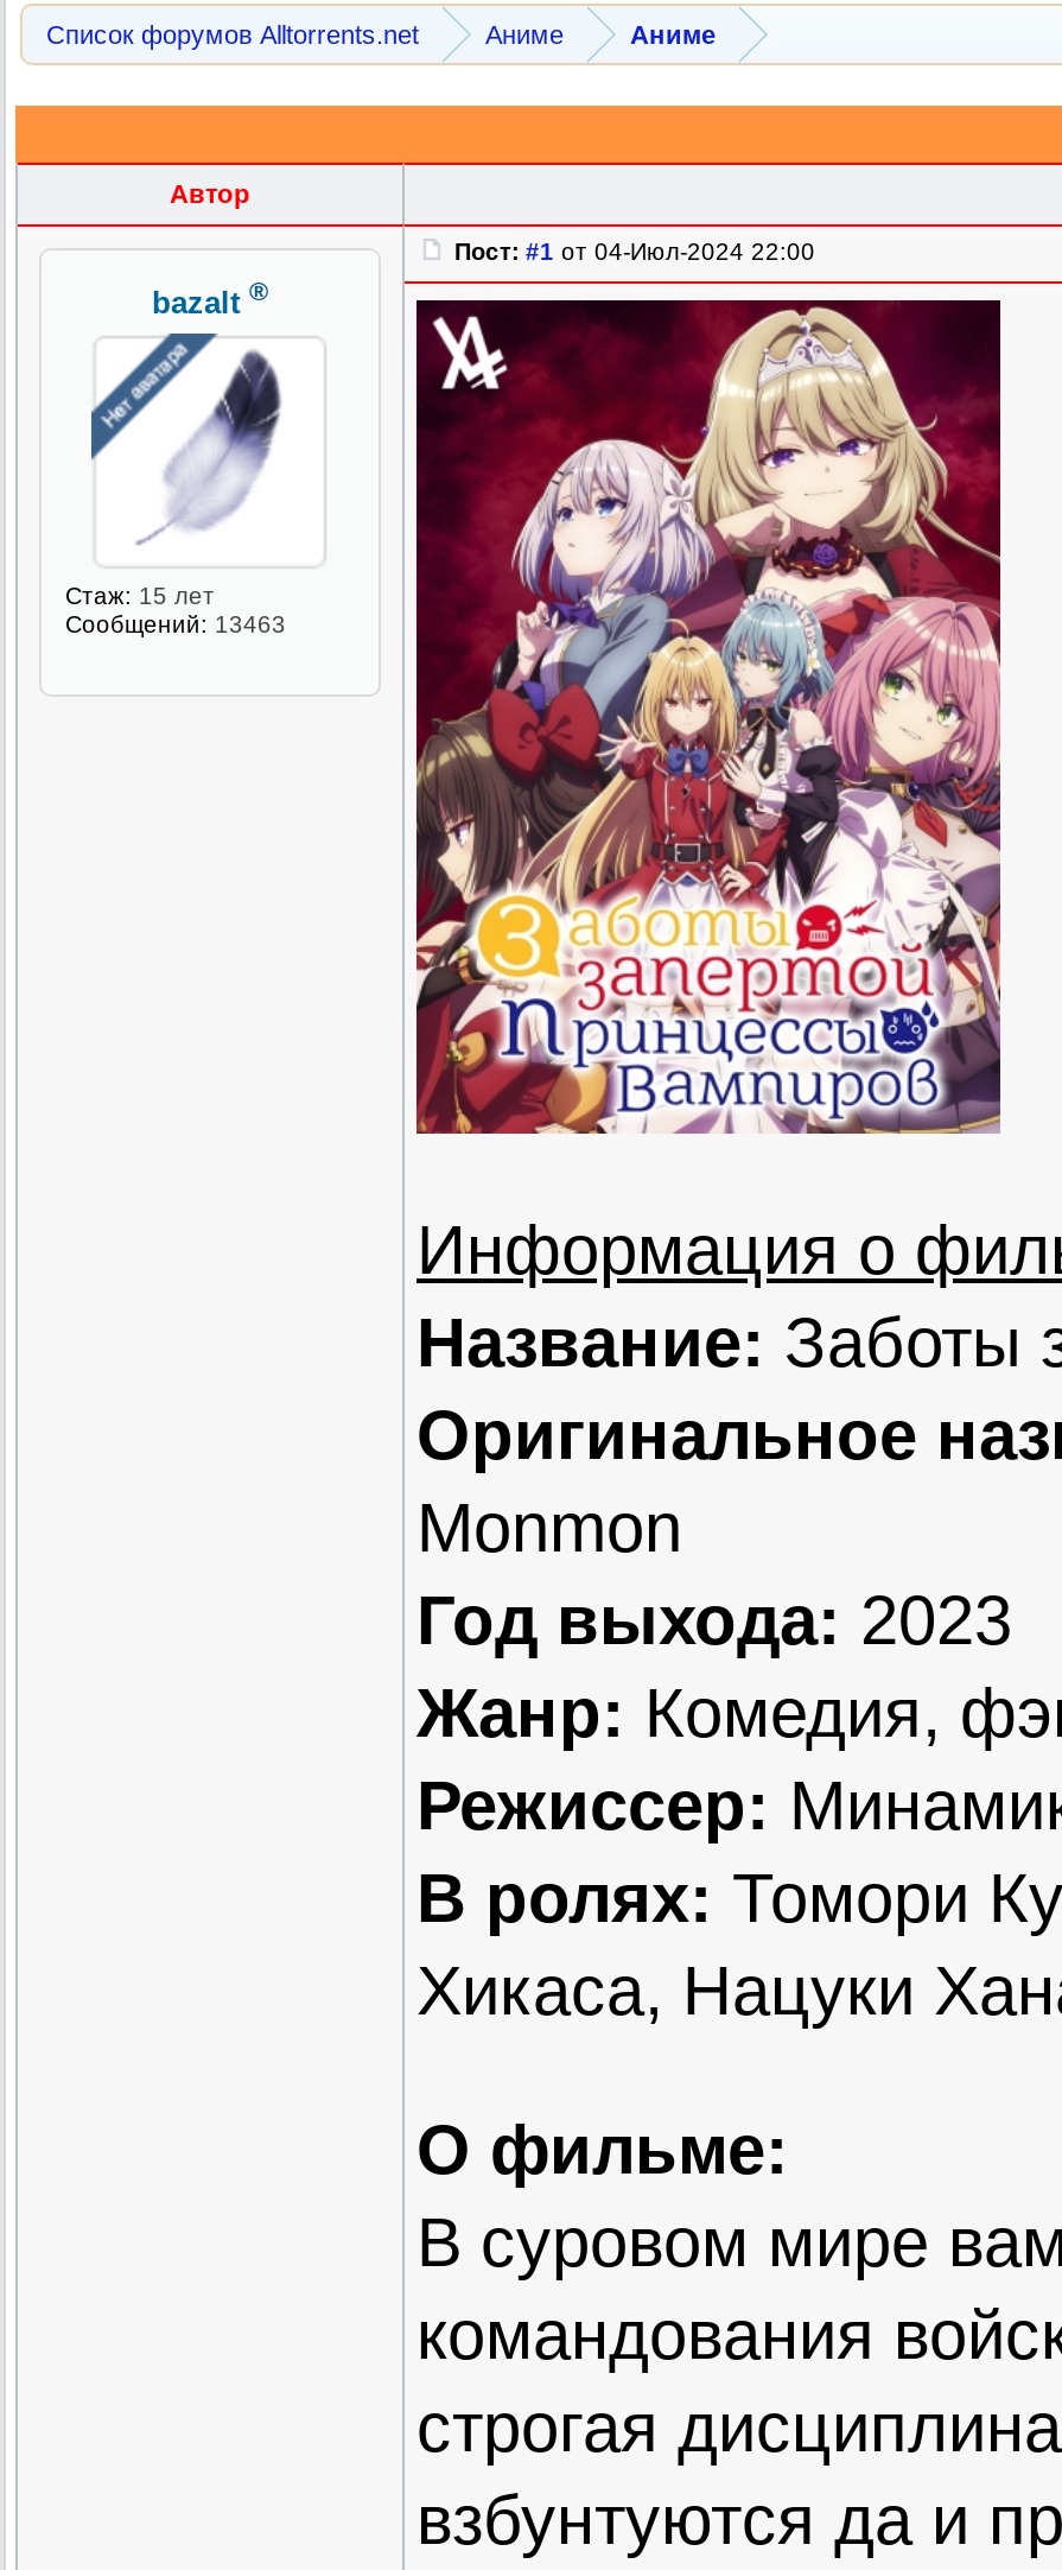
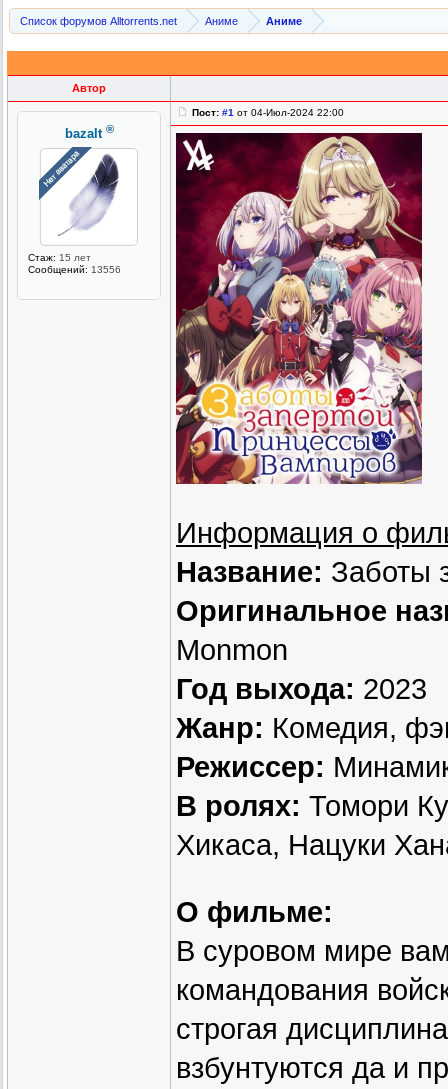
[65,611,286,637] Сообщений: 13463 -> [28,264,121,275] Сообщений: 13556

